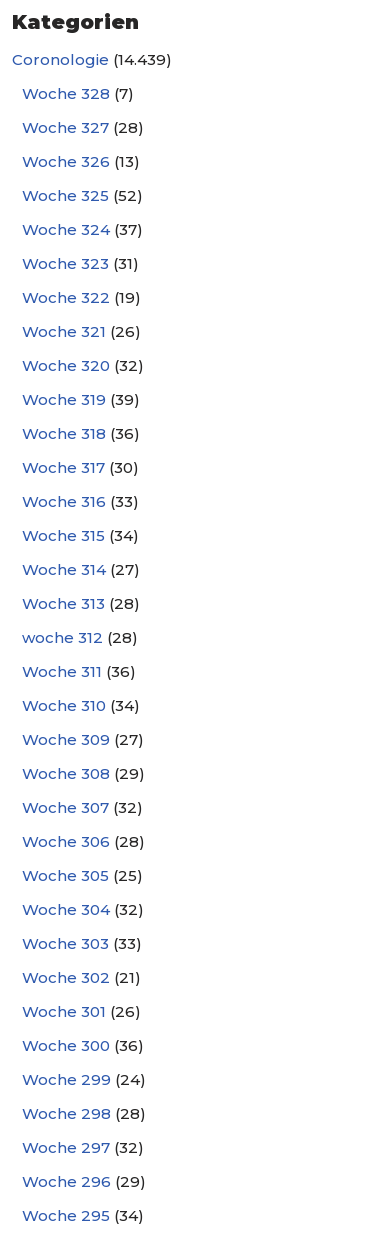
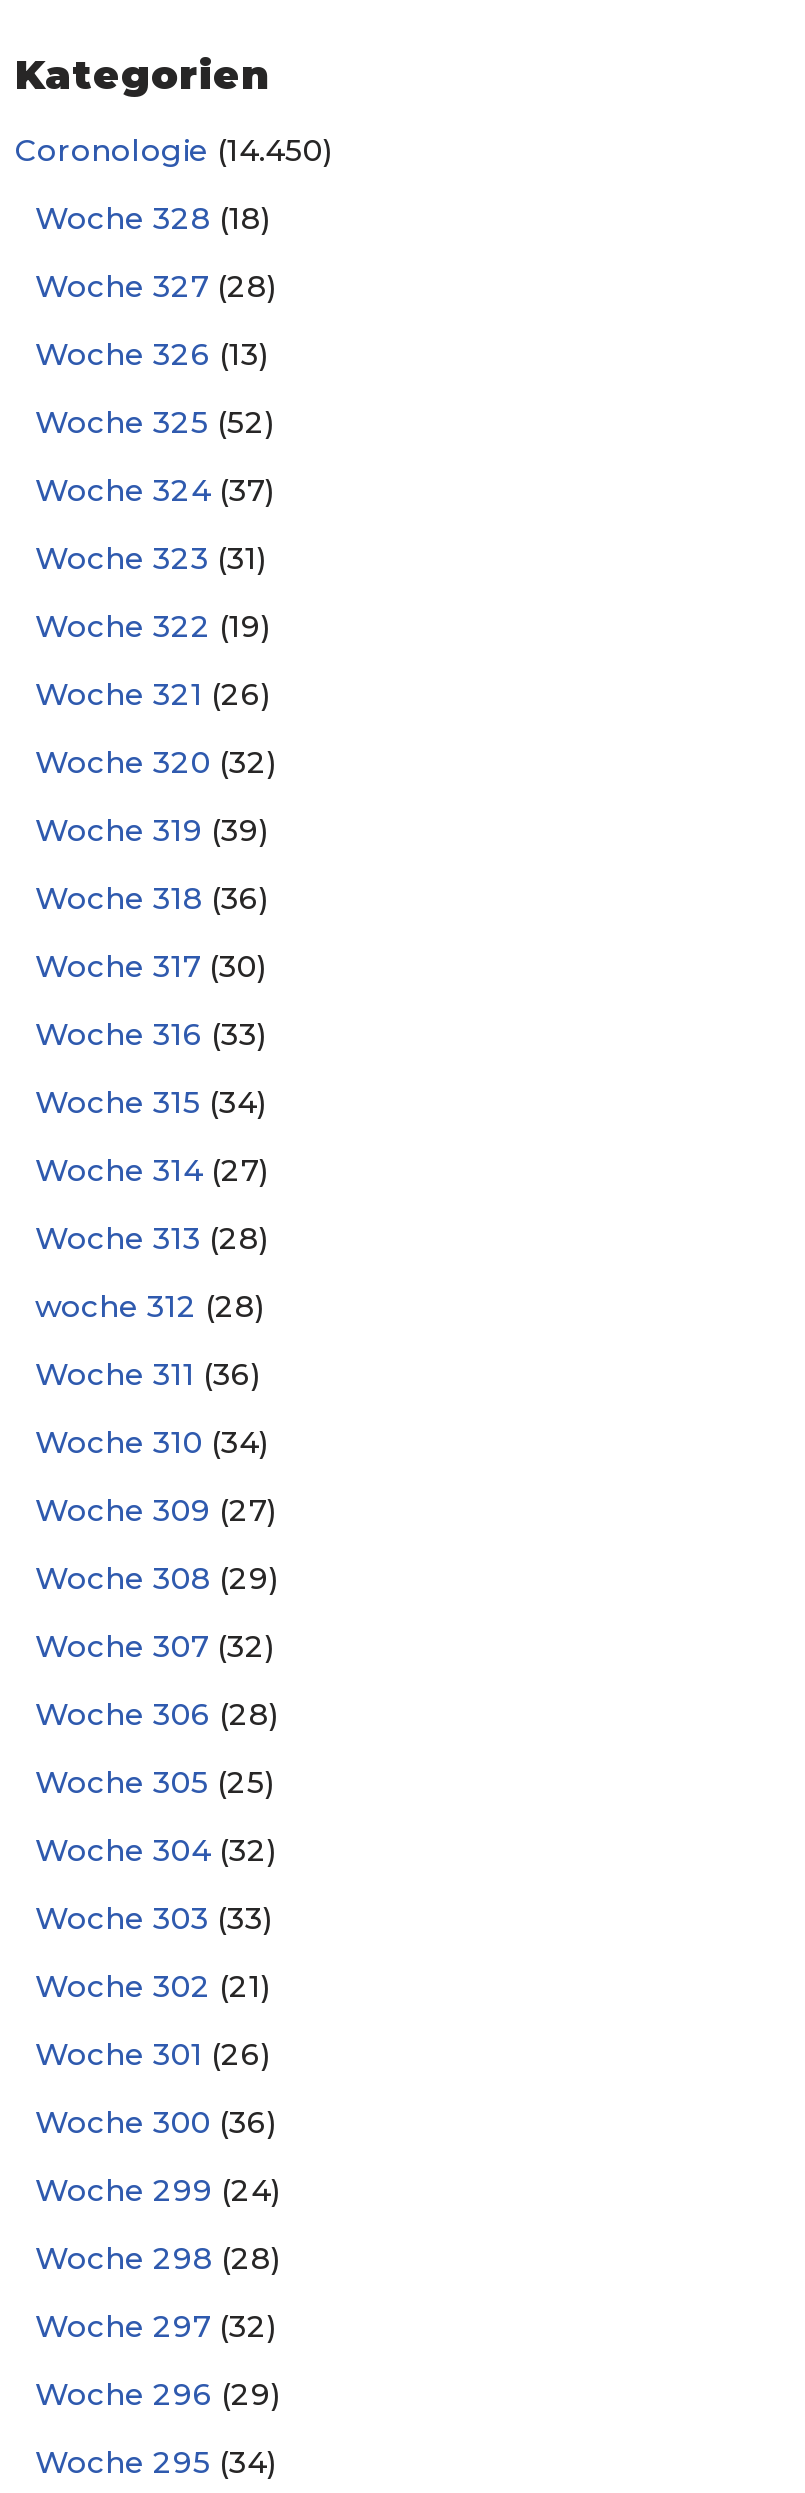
[12,50,172,69] Coronologie (14.439) -> [15,131,335,169] Coronologie (14.450)
[22,84,134,103] Woche 328 (7) -> [35,199,273,237] Woche 328 (18)

